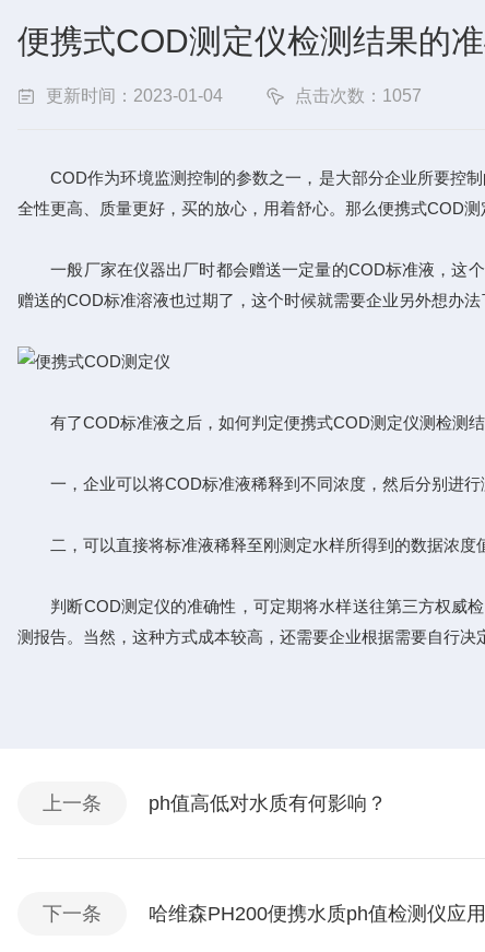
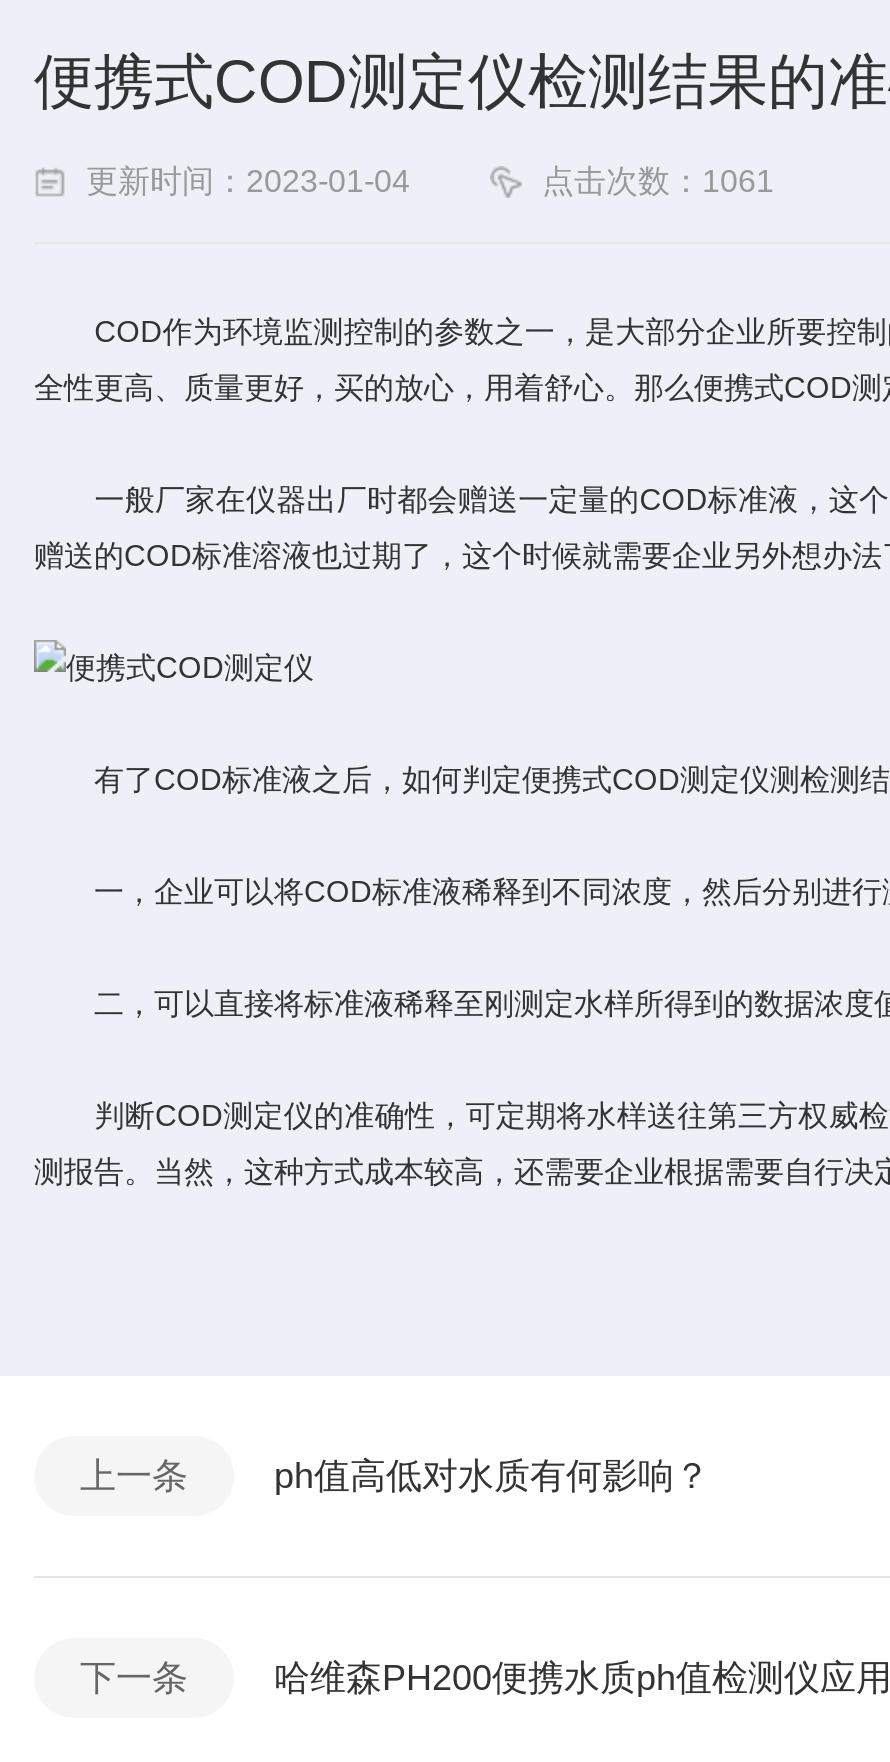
[295,86,422,105] 点击次数：1057 -> [542,164,774,198] 点击次数：1061

